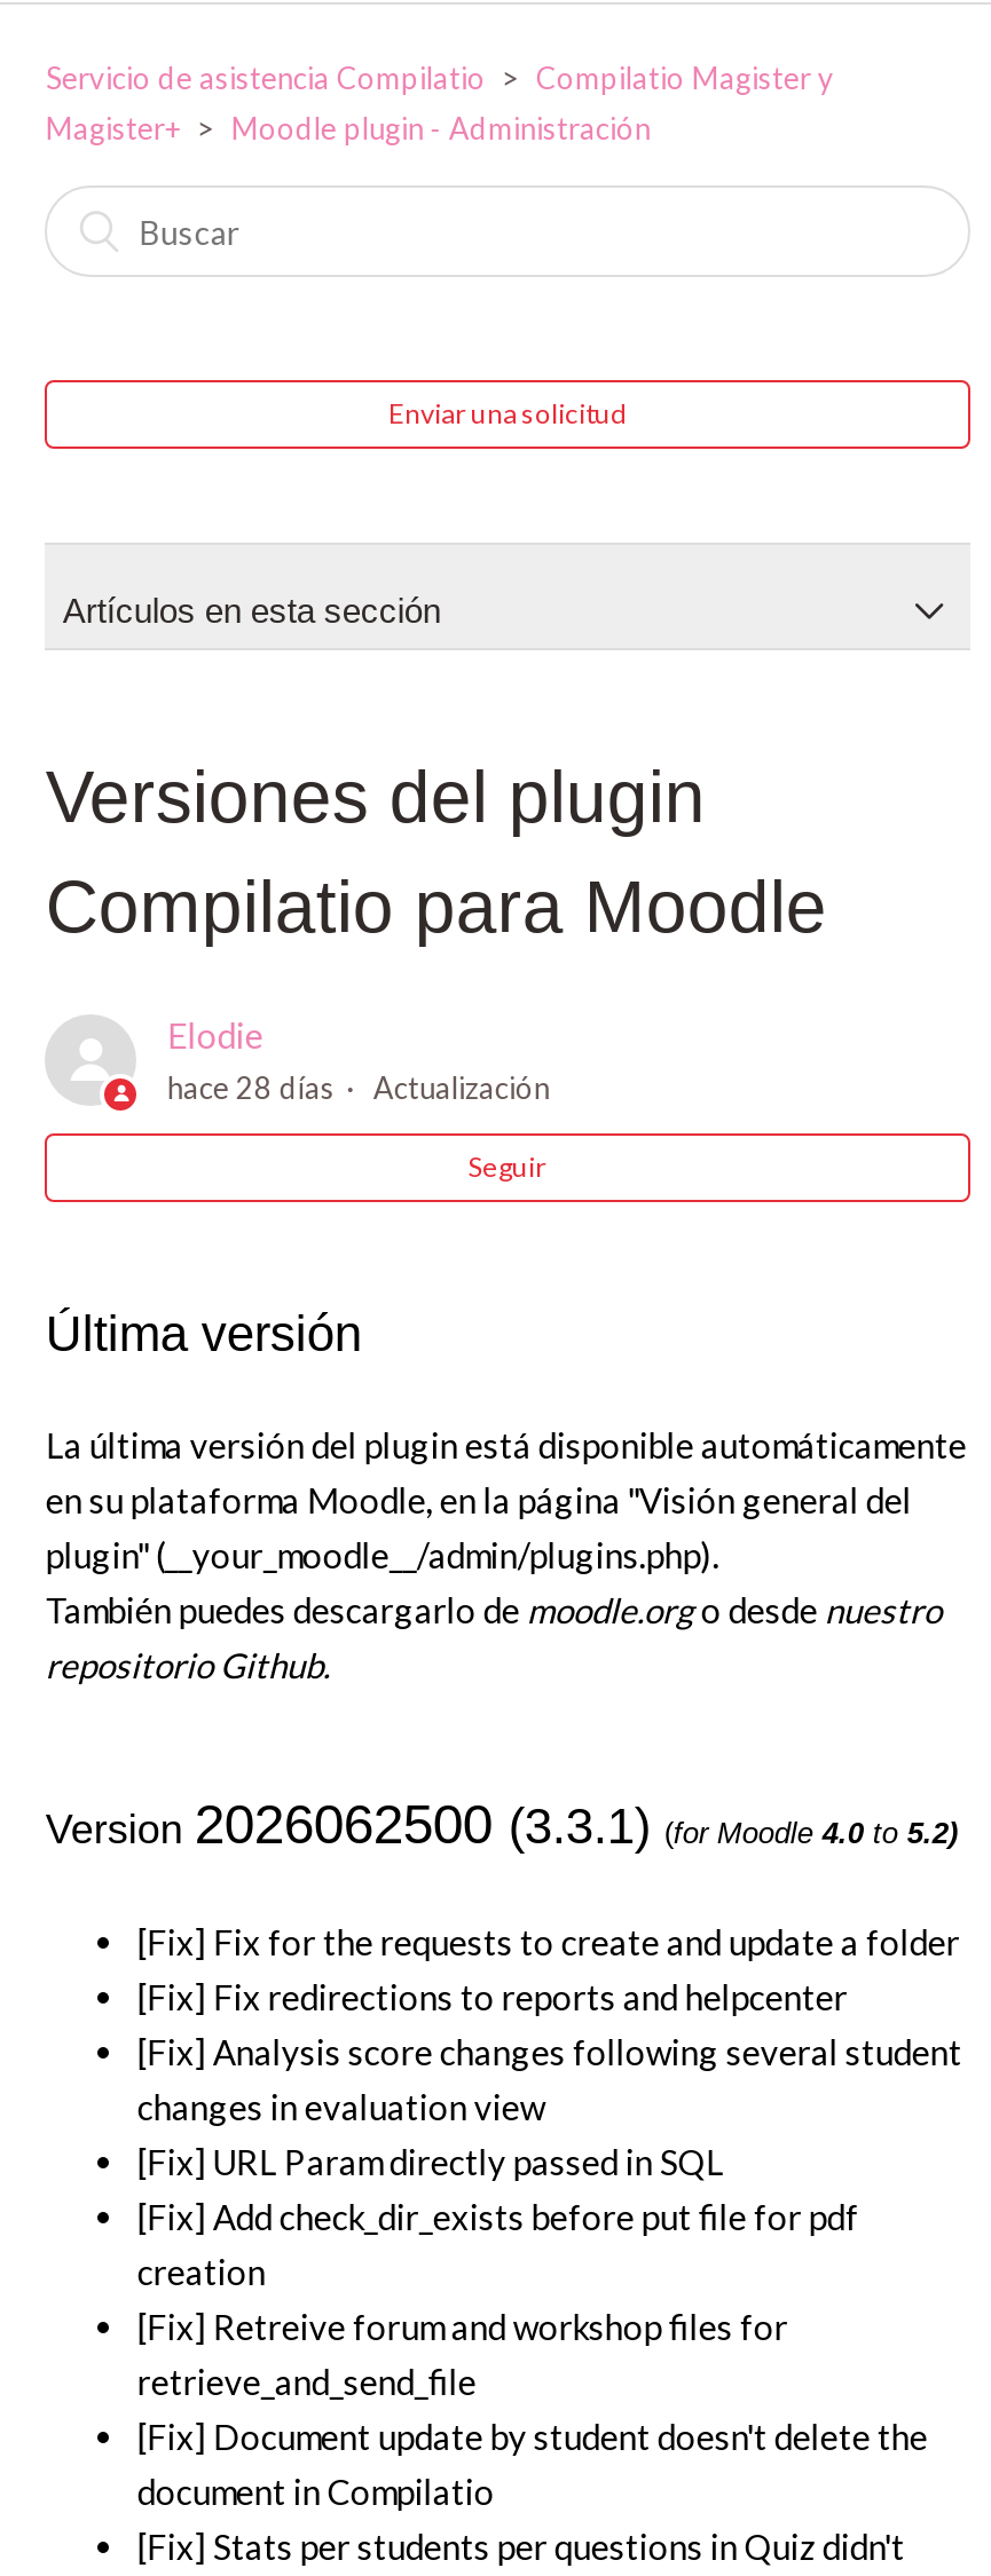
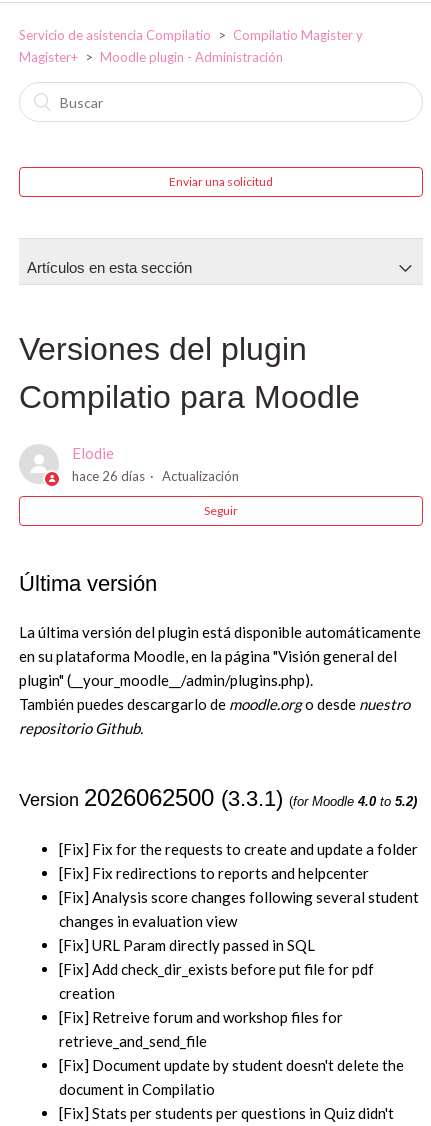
[167,1070,550,1107] hace 28 días Actualización -> [72,468,239,484] hace 26 días Actualización

